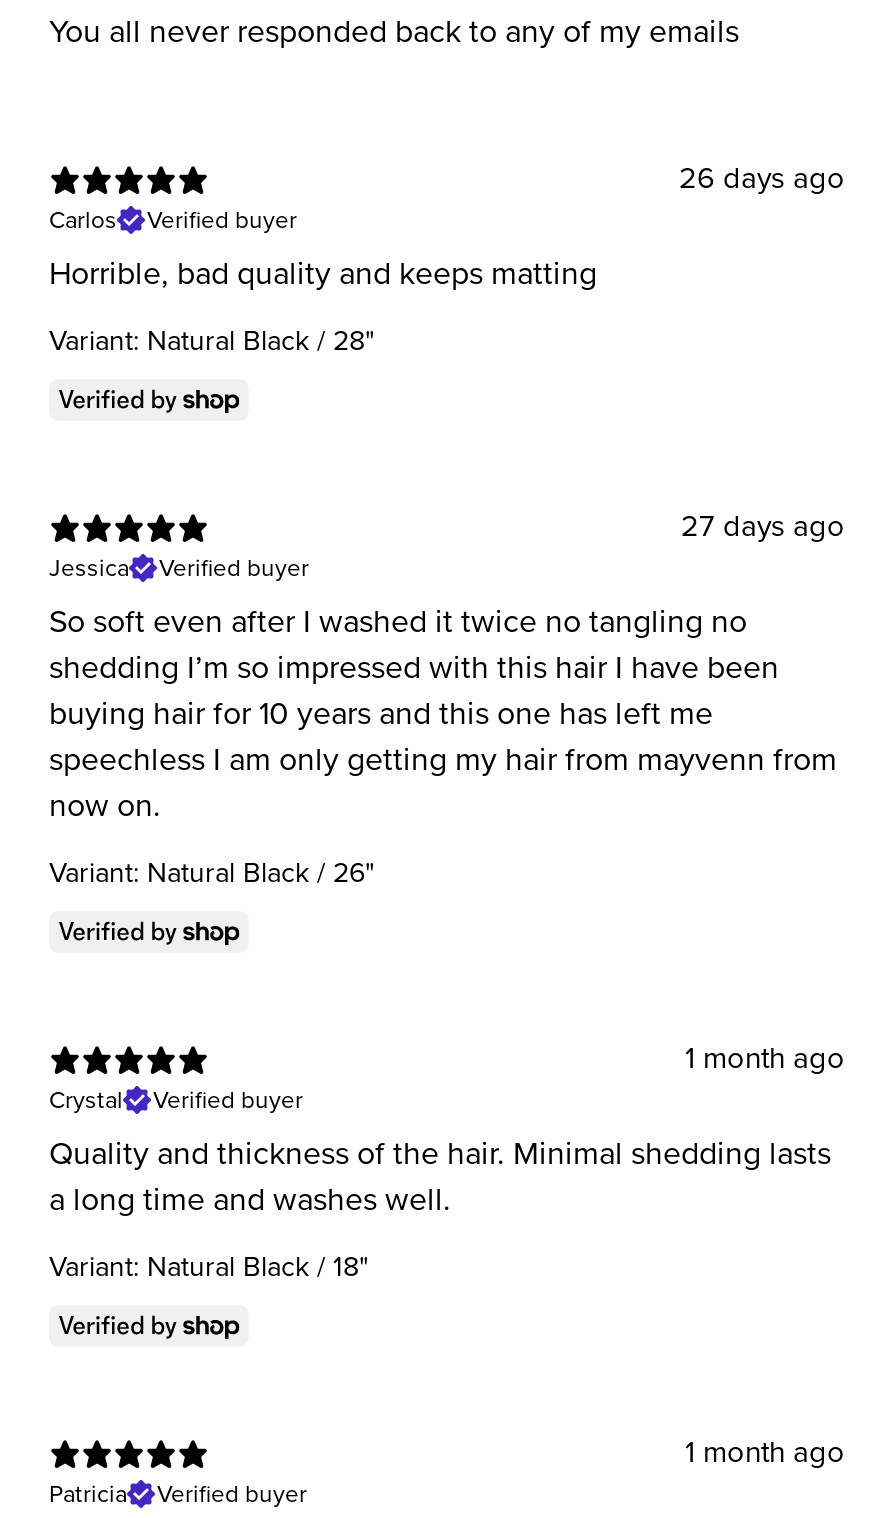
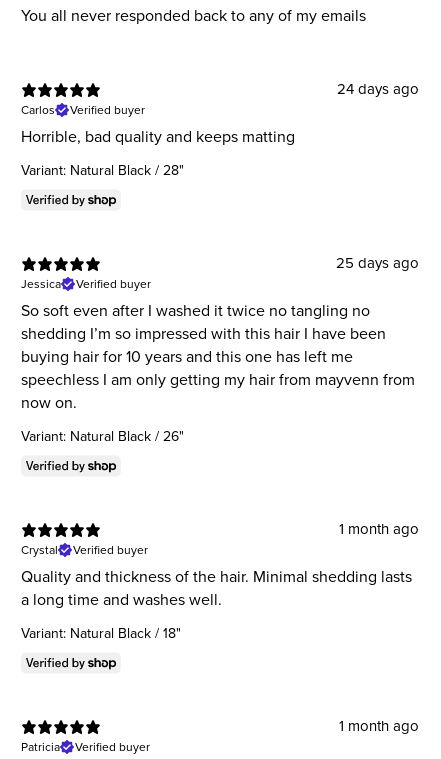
[679,155,845,199] 26 days ago -> [337,78,419,100] 24 days ago
[681,503,845,547] 27 days ago -> [336,252,419,274] 25 days ago

